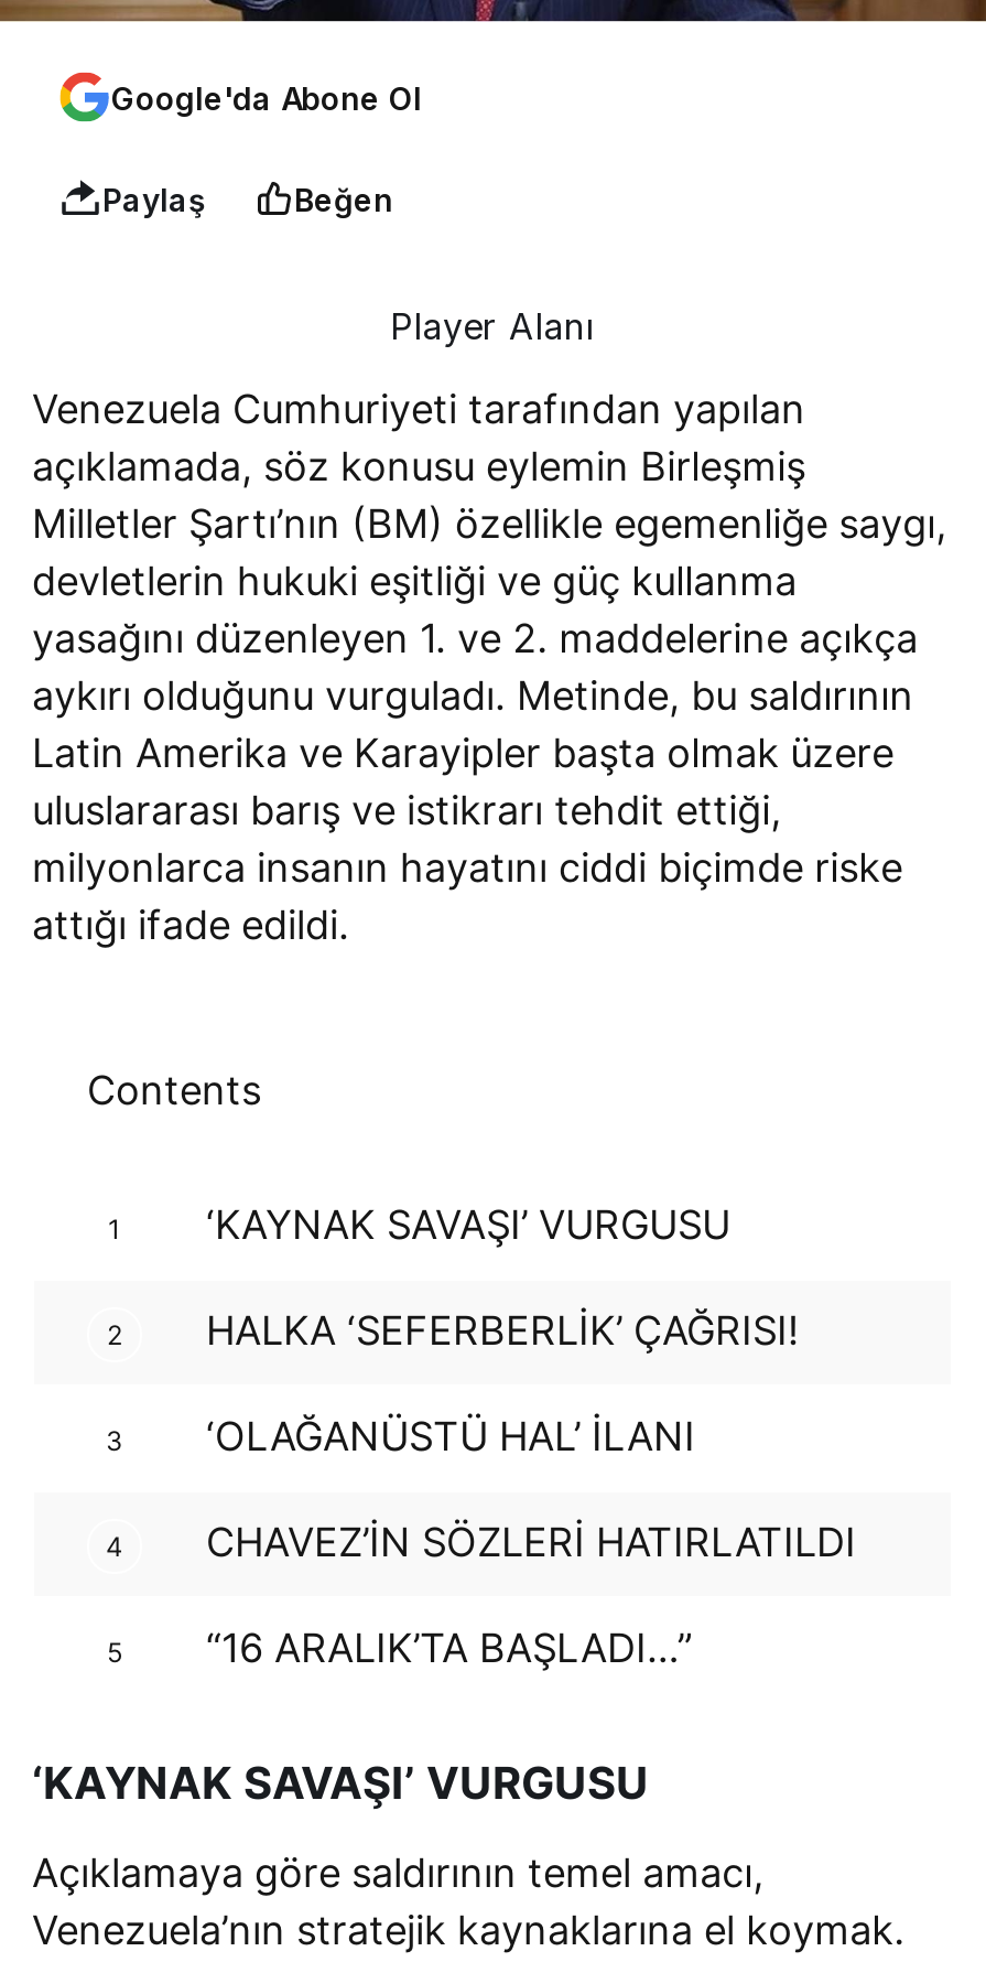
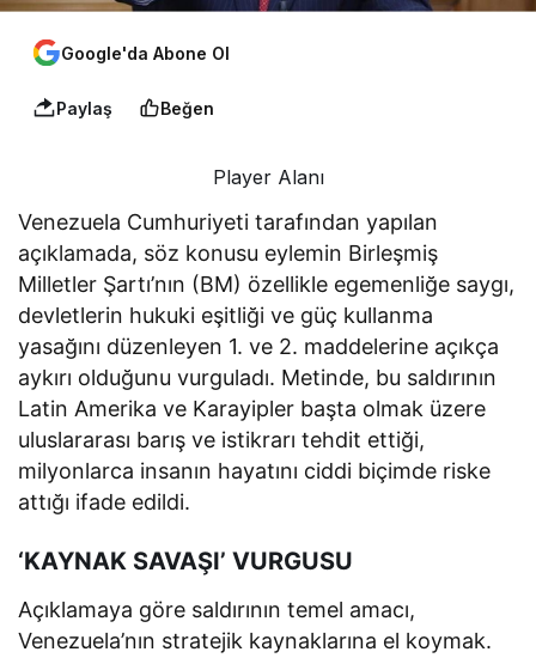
[87,1068,856,1672] Contents | 1 | ‘KAYNAK SAVAŞI’ VURGUSU | 2 | HALKA ‘SEFERBERLİK’ ÇAĞRISI! | 3 | ‘OLAĞANÜSTÜ HAL’ İLANI | 4 | CHAVEZ’İN SÖZLERİ HATIRLATILDI | 5 | “16 ARALIK’TA BAŞLADI…” -> none

